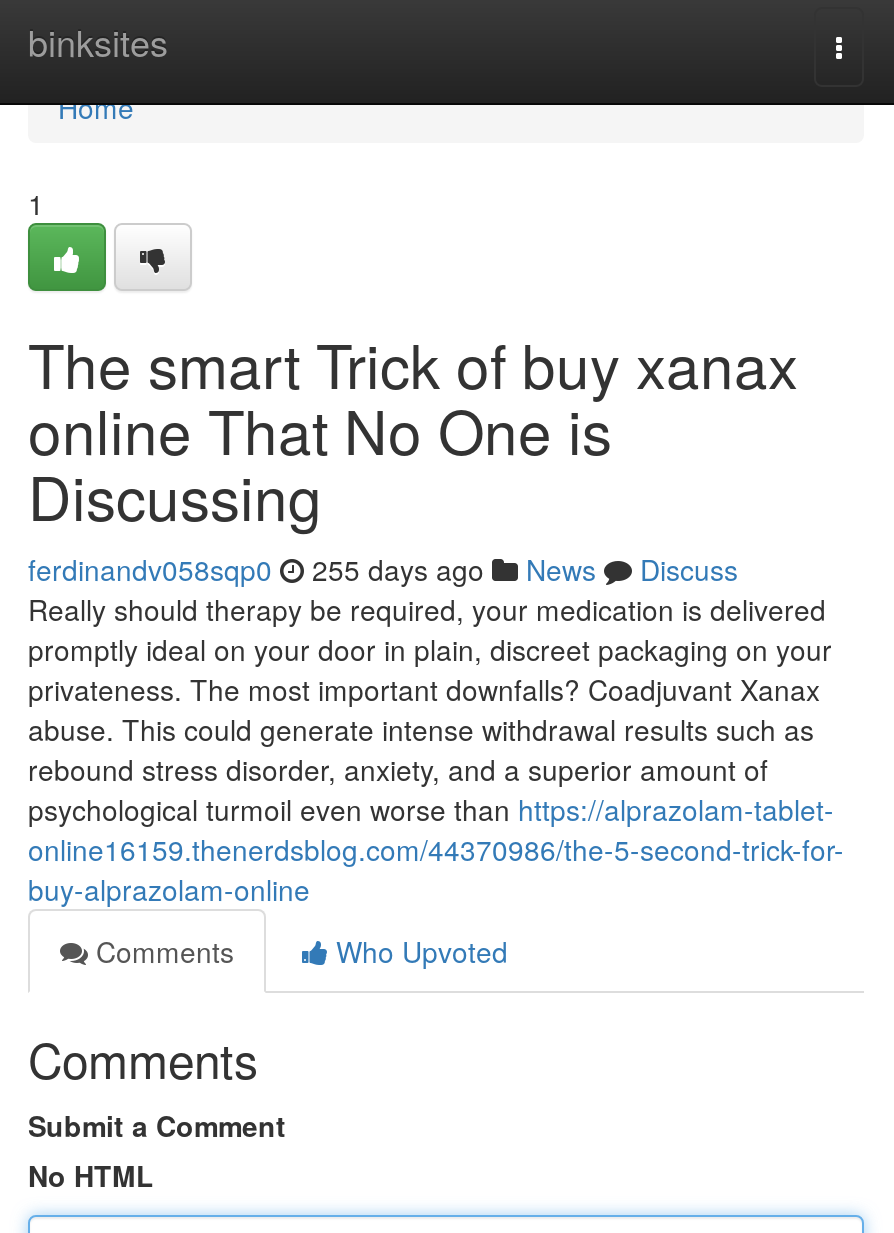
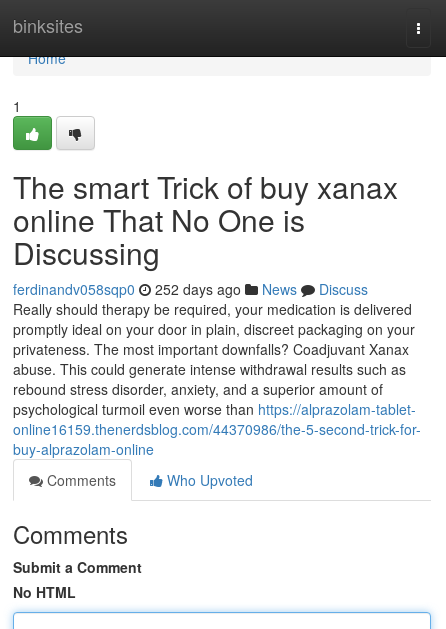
[28,549,738,589] ferdinandv058sqp0 255 days ago News Discuss -> [13,279,368,299] ferdinandv058sqp0 252 days ago News Discuss

